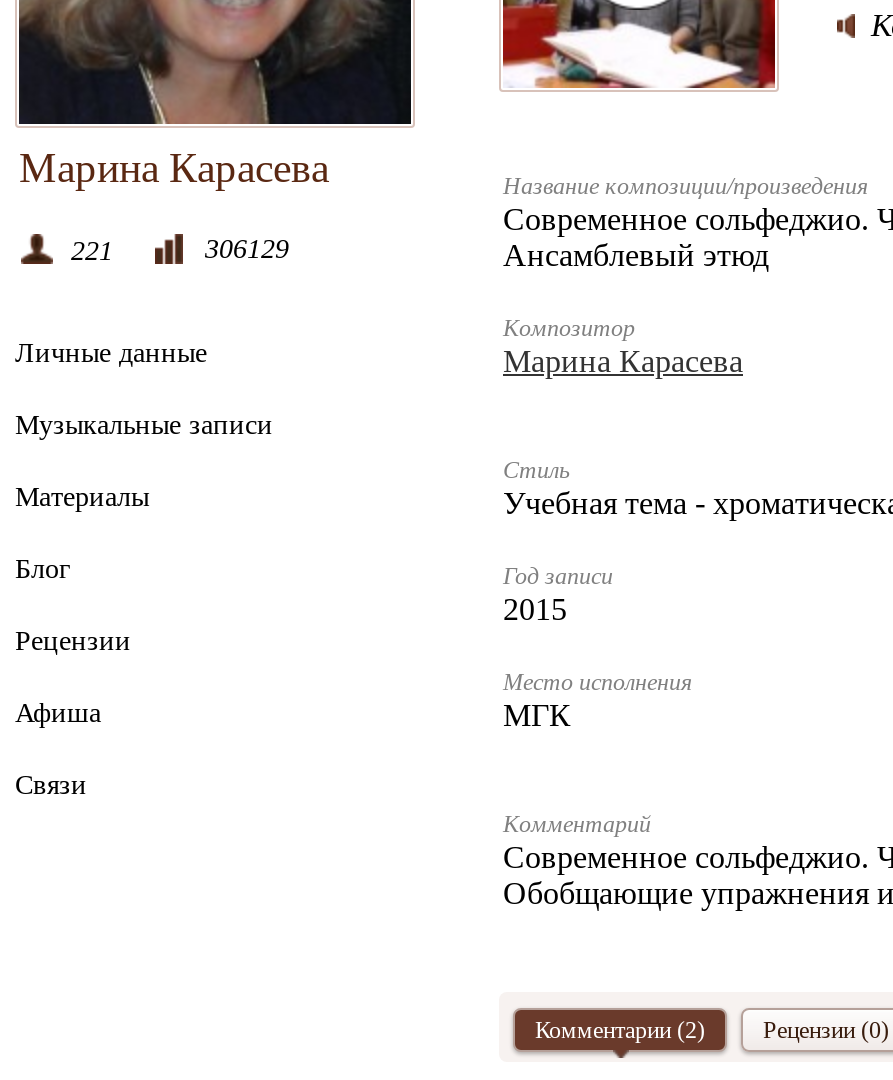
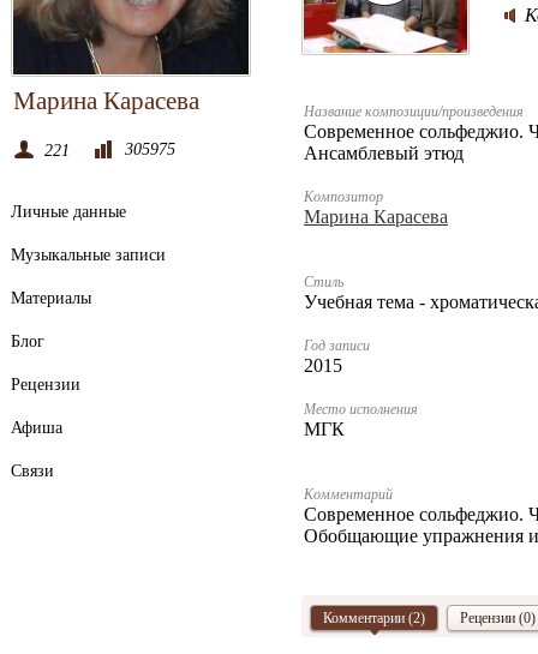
[205,234,289,264] 306129 -> [125,140,175,158] 305975

